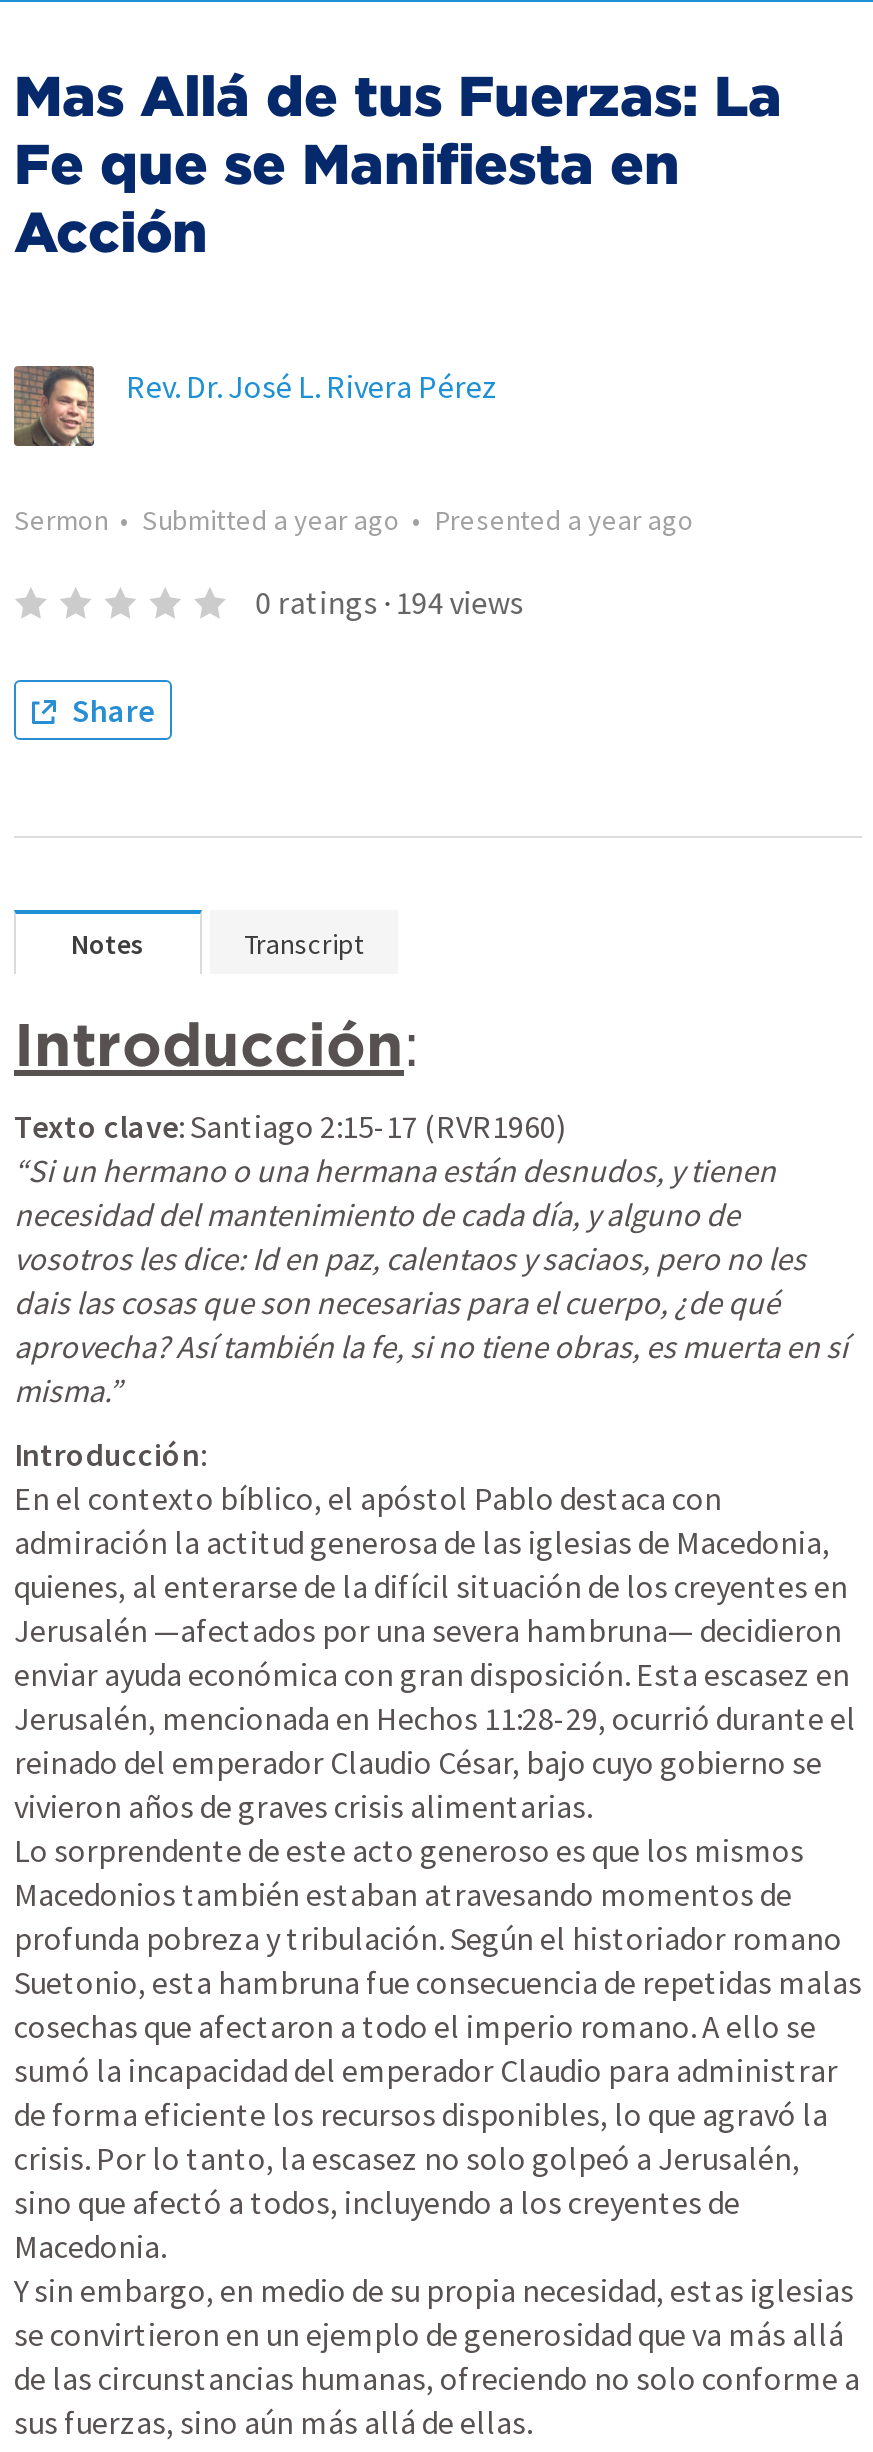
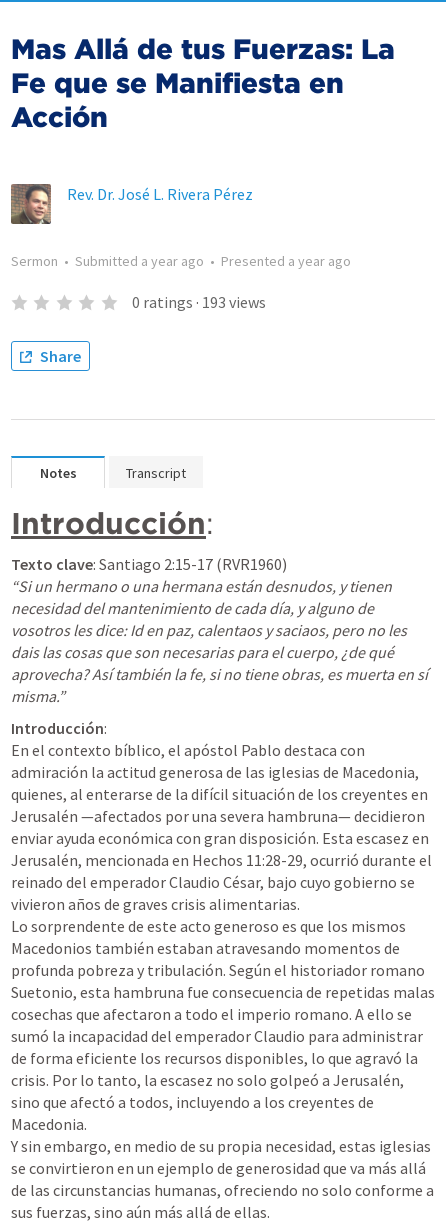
[255,582,523,622] 0 ratings · 194 views -> [132,292,266,312] 0 ratings · 193 views

